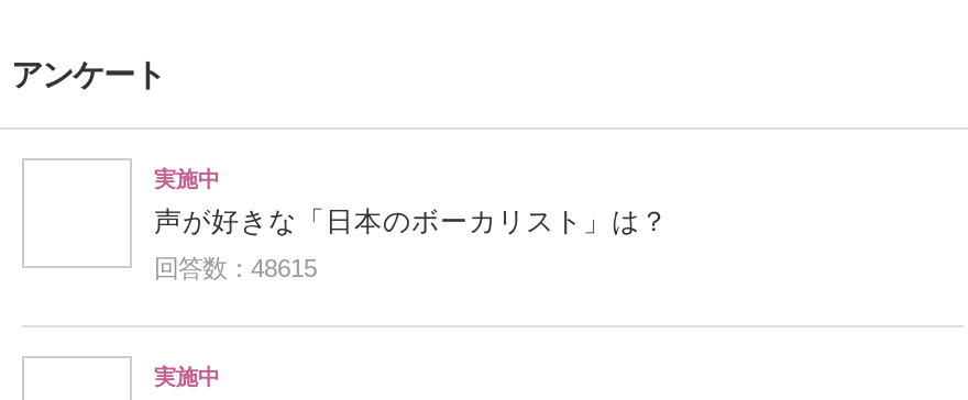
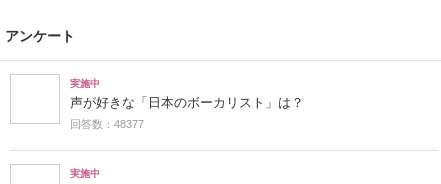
[154,255,317,281] 回答数：48615 -> [70,118,144,130] 回答数：48377

